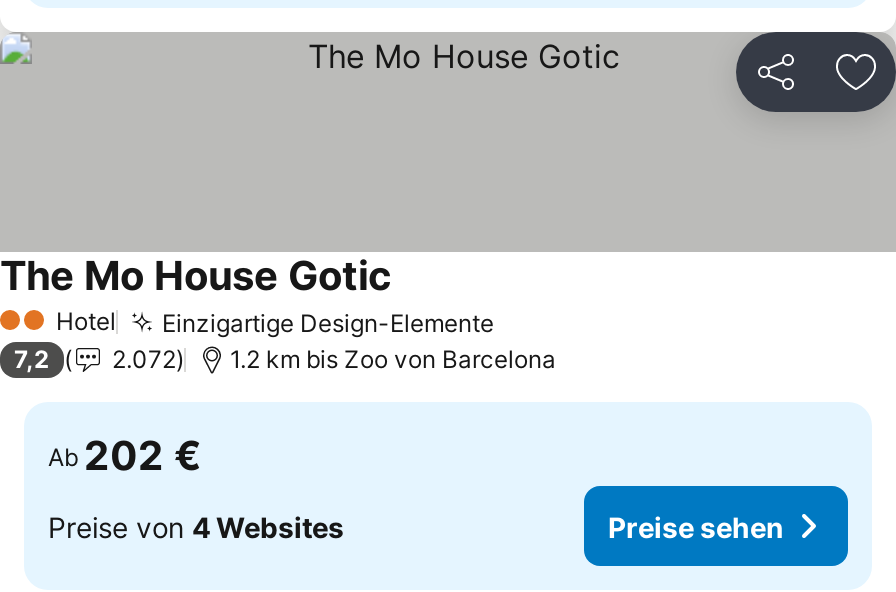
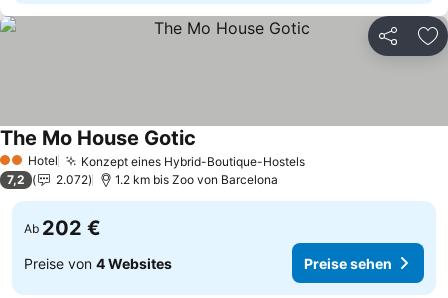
[162,307,494,337] Einzigartige Design-Elemente -> [81,153,305,168] Konzept eines Hybrid-Boutique-Hostels

